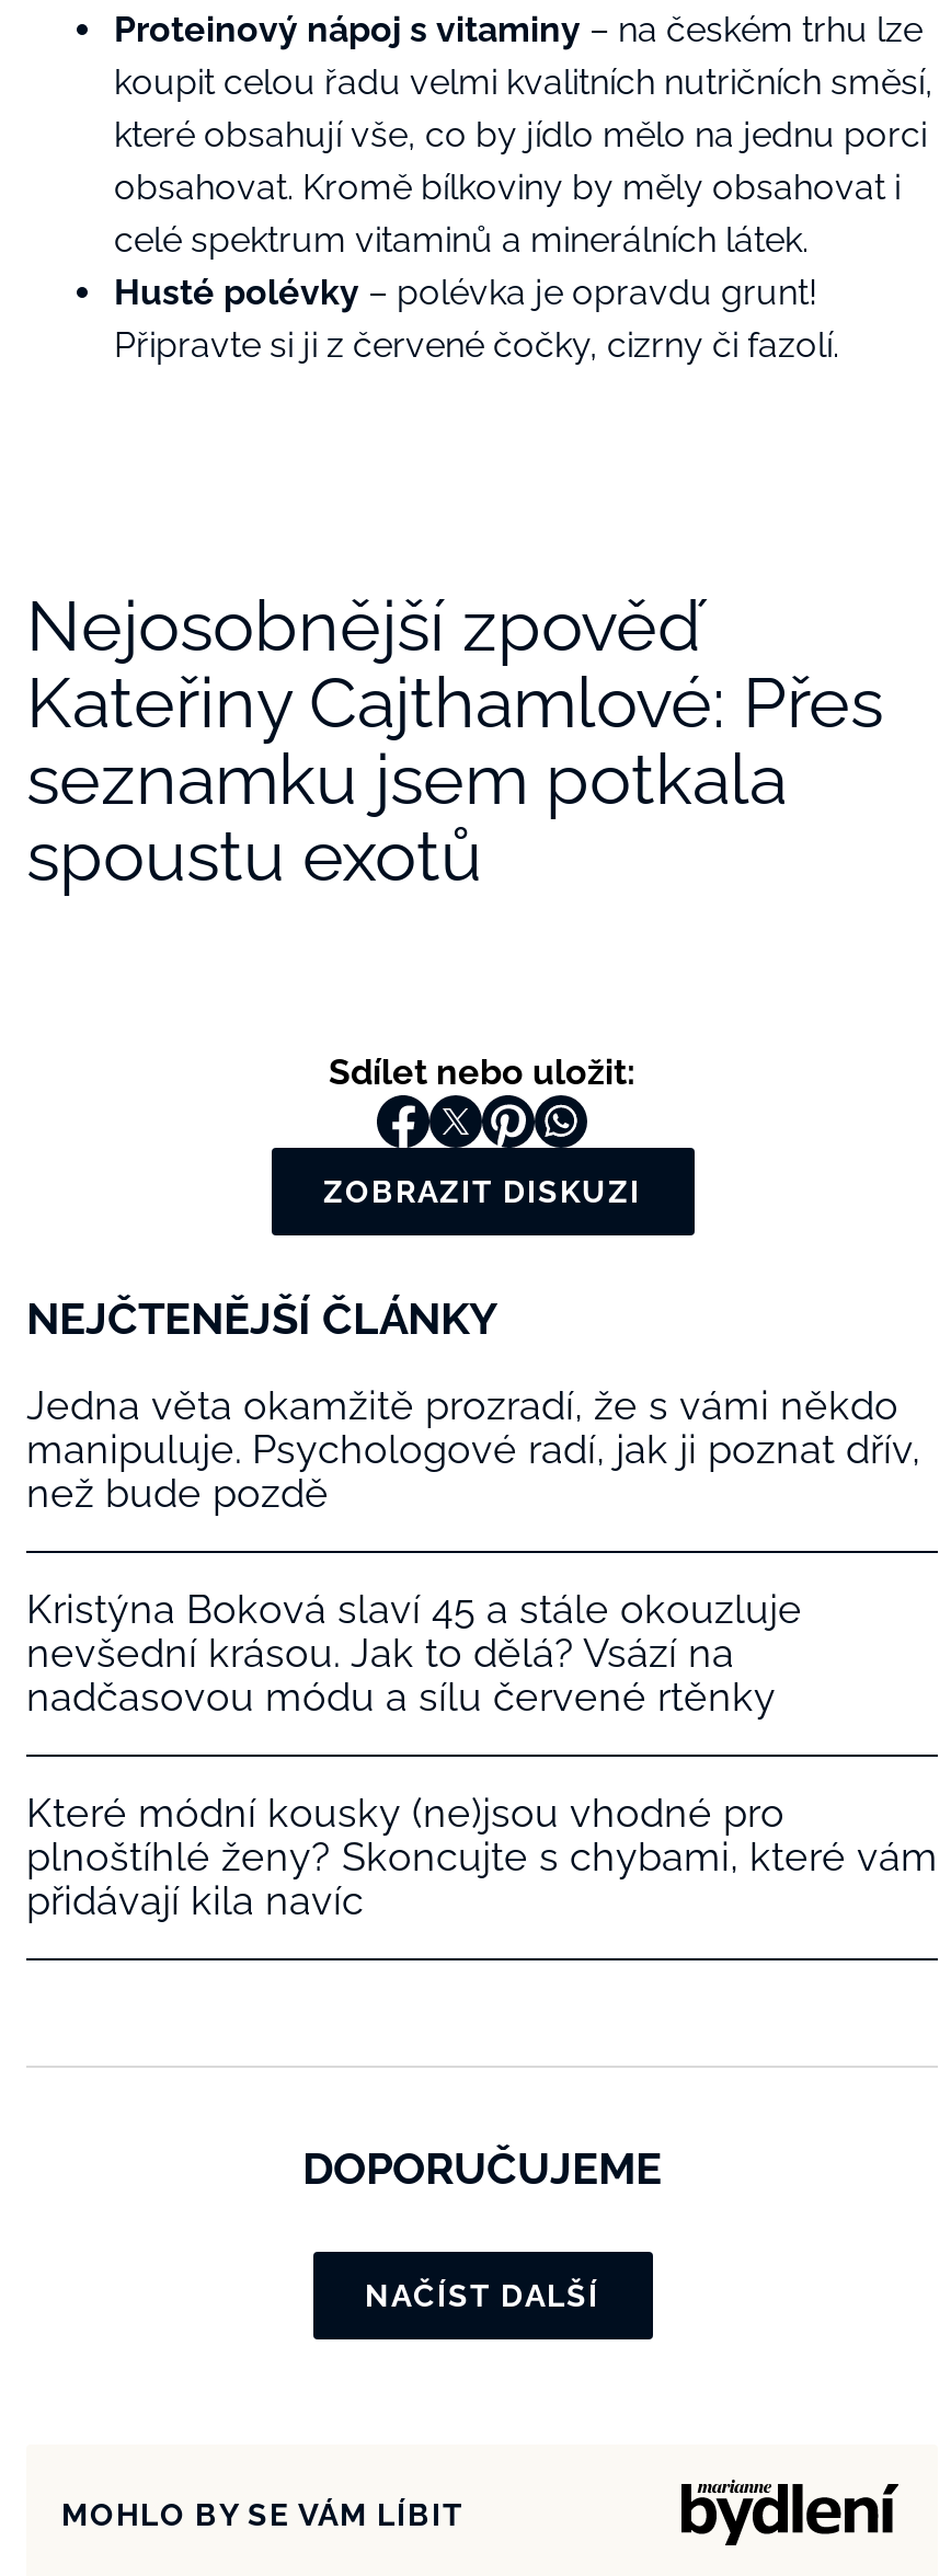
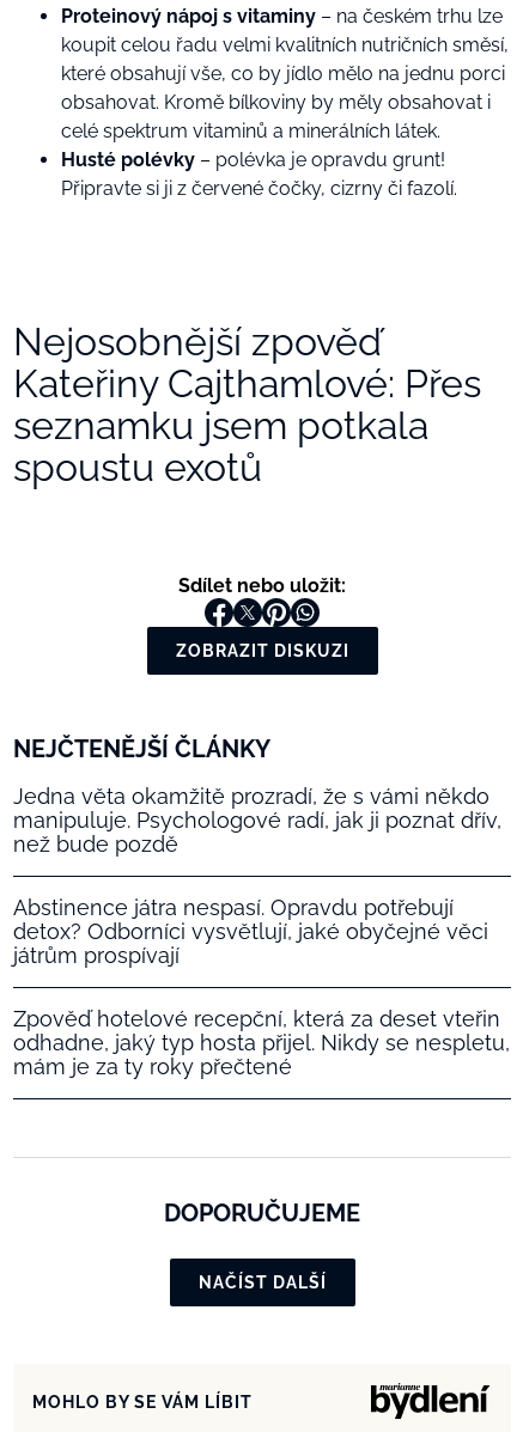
[26,1586,802,1720] Kristýna Boková slaví 45 a stále okouzluje | nevšední krásou. Jak to dělá? Vsází na | nadčasovou módu a sílu červené rtěnky -> [13,895,488,968] Abstinence játra nespasí. Opravdu potřebují | detox? Odborníci vysvětlují, jaké obyčejné věci | játrům prospívají
[26,1790,938,1923] Které módní kousky (ne)jsou vhodné pro | plnoštíhlé ženy? Skoncujte s chybami, které vám | přidávají kila navíc -> [13,1006,510,1079] Zpověď hotelové recepční, která za deset vteřin | odhadne, jaký typ hosta přijel. Nikdy se nespletu, | mám je za ty roky přečtené

